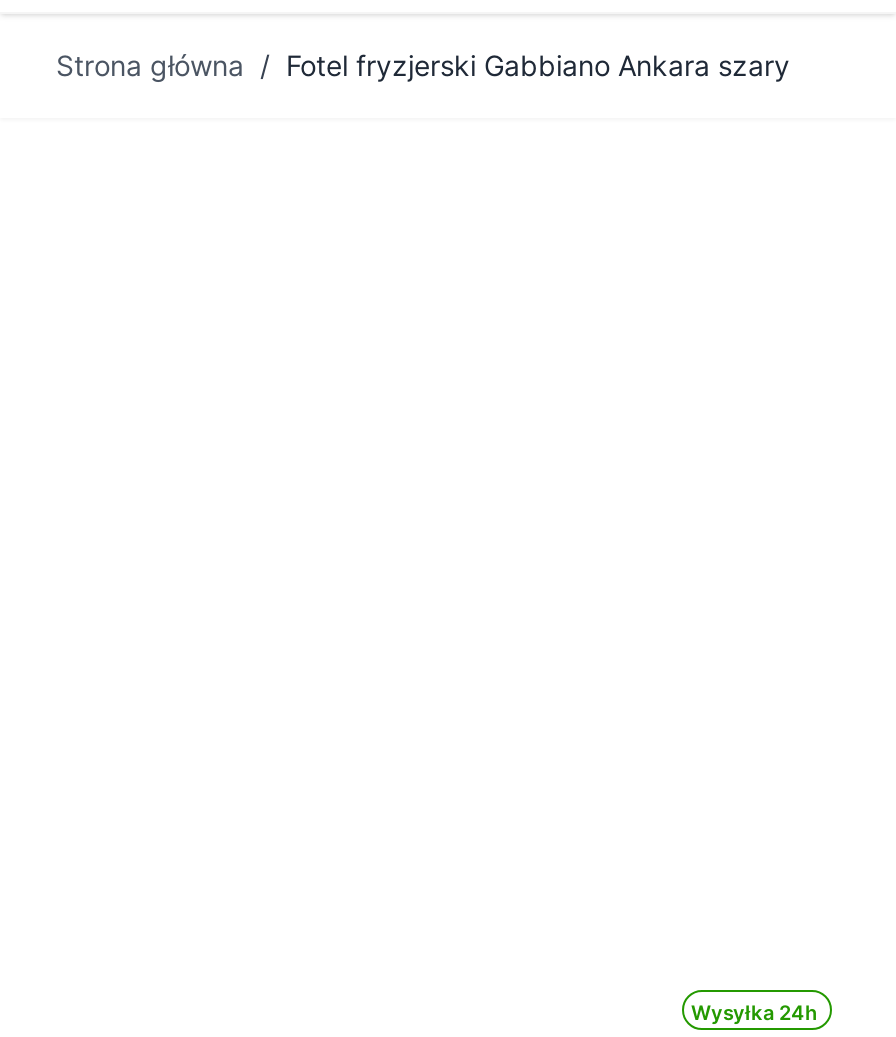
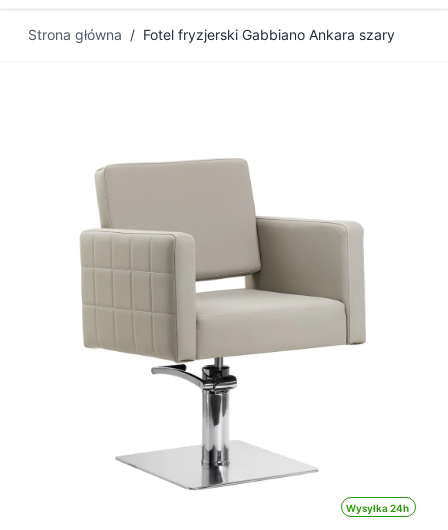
none -> [79,158,367,491] [image]

